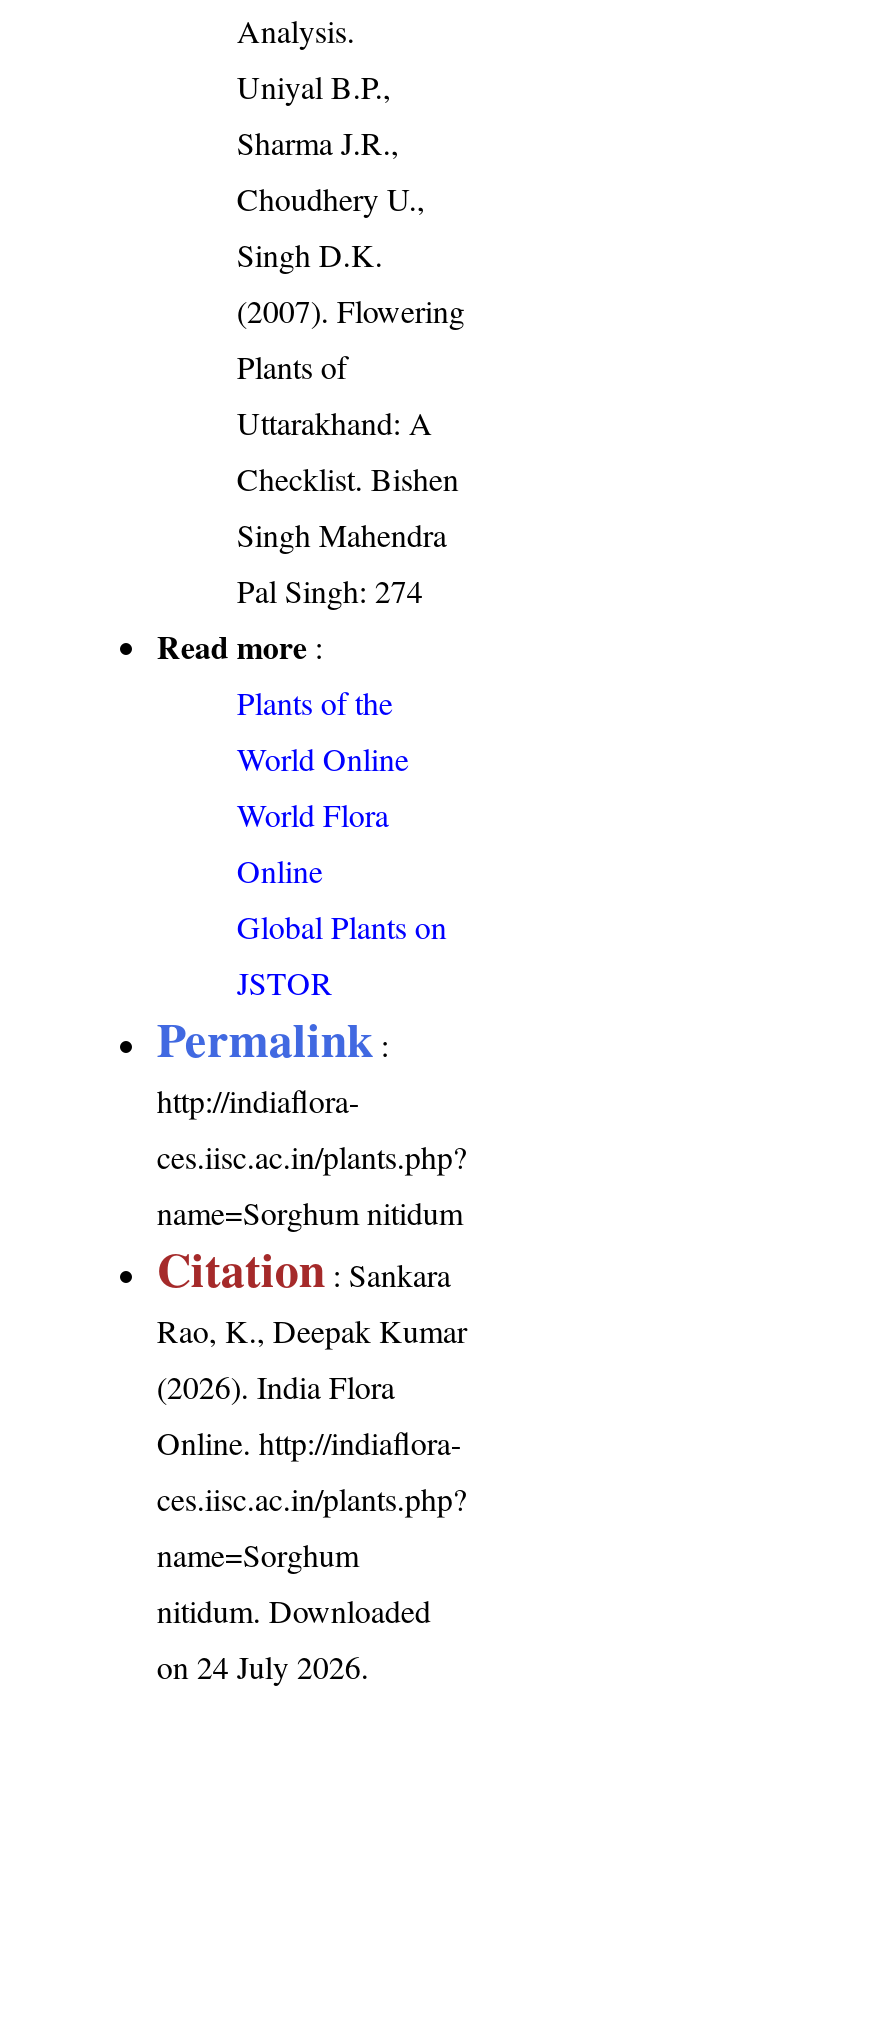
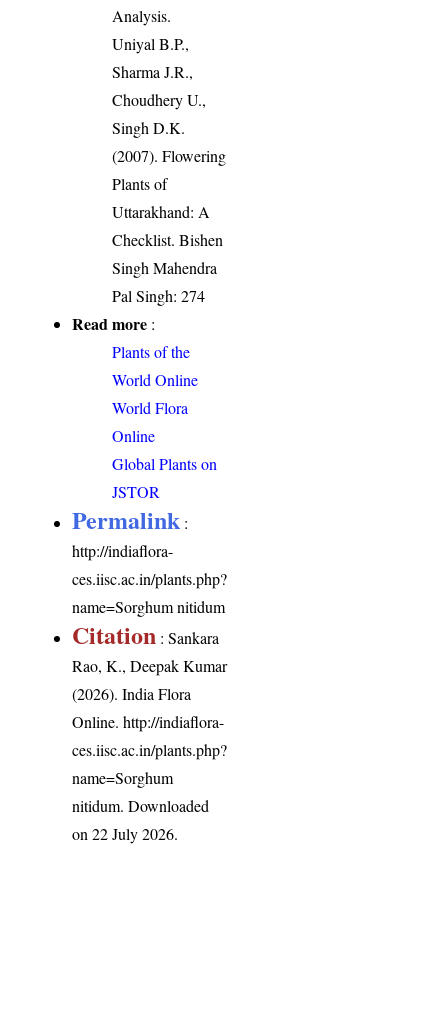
[157,1644,369,1686] on 24 July 2026. -> [72,823,178,844] on 22 July 2026.

